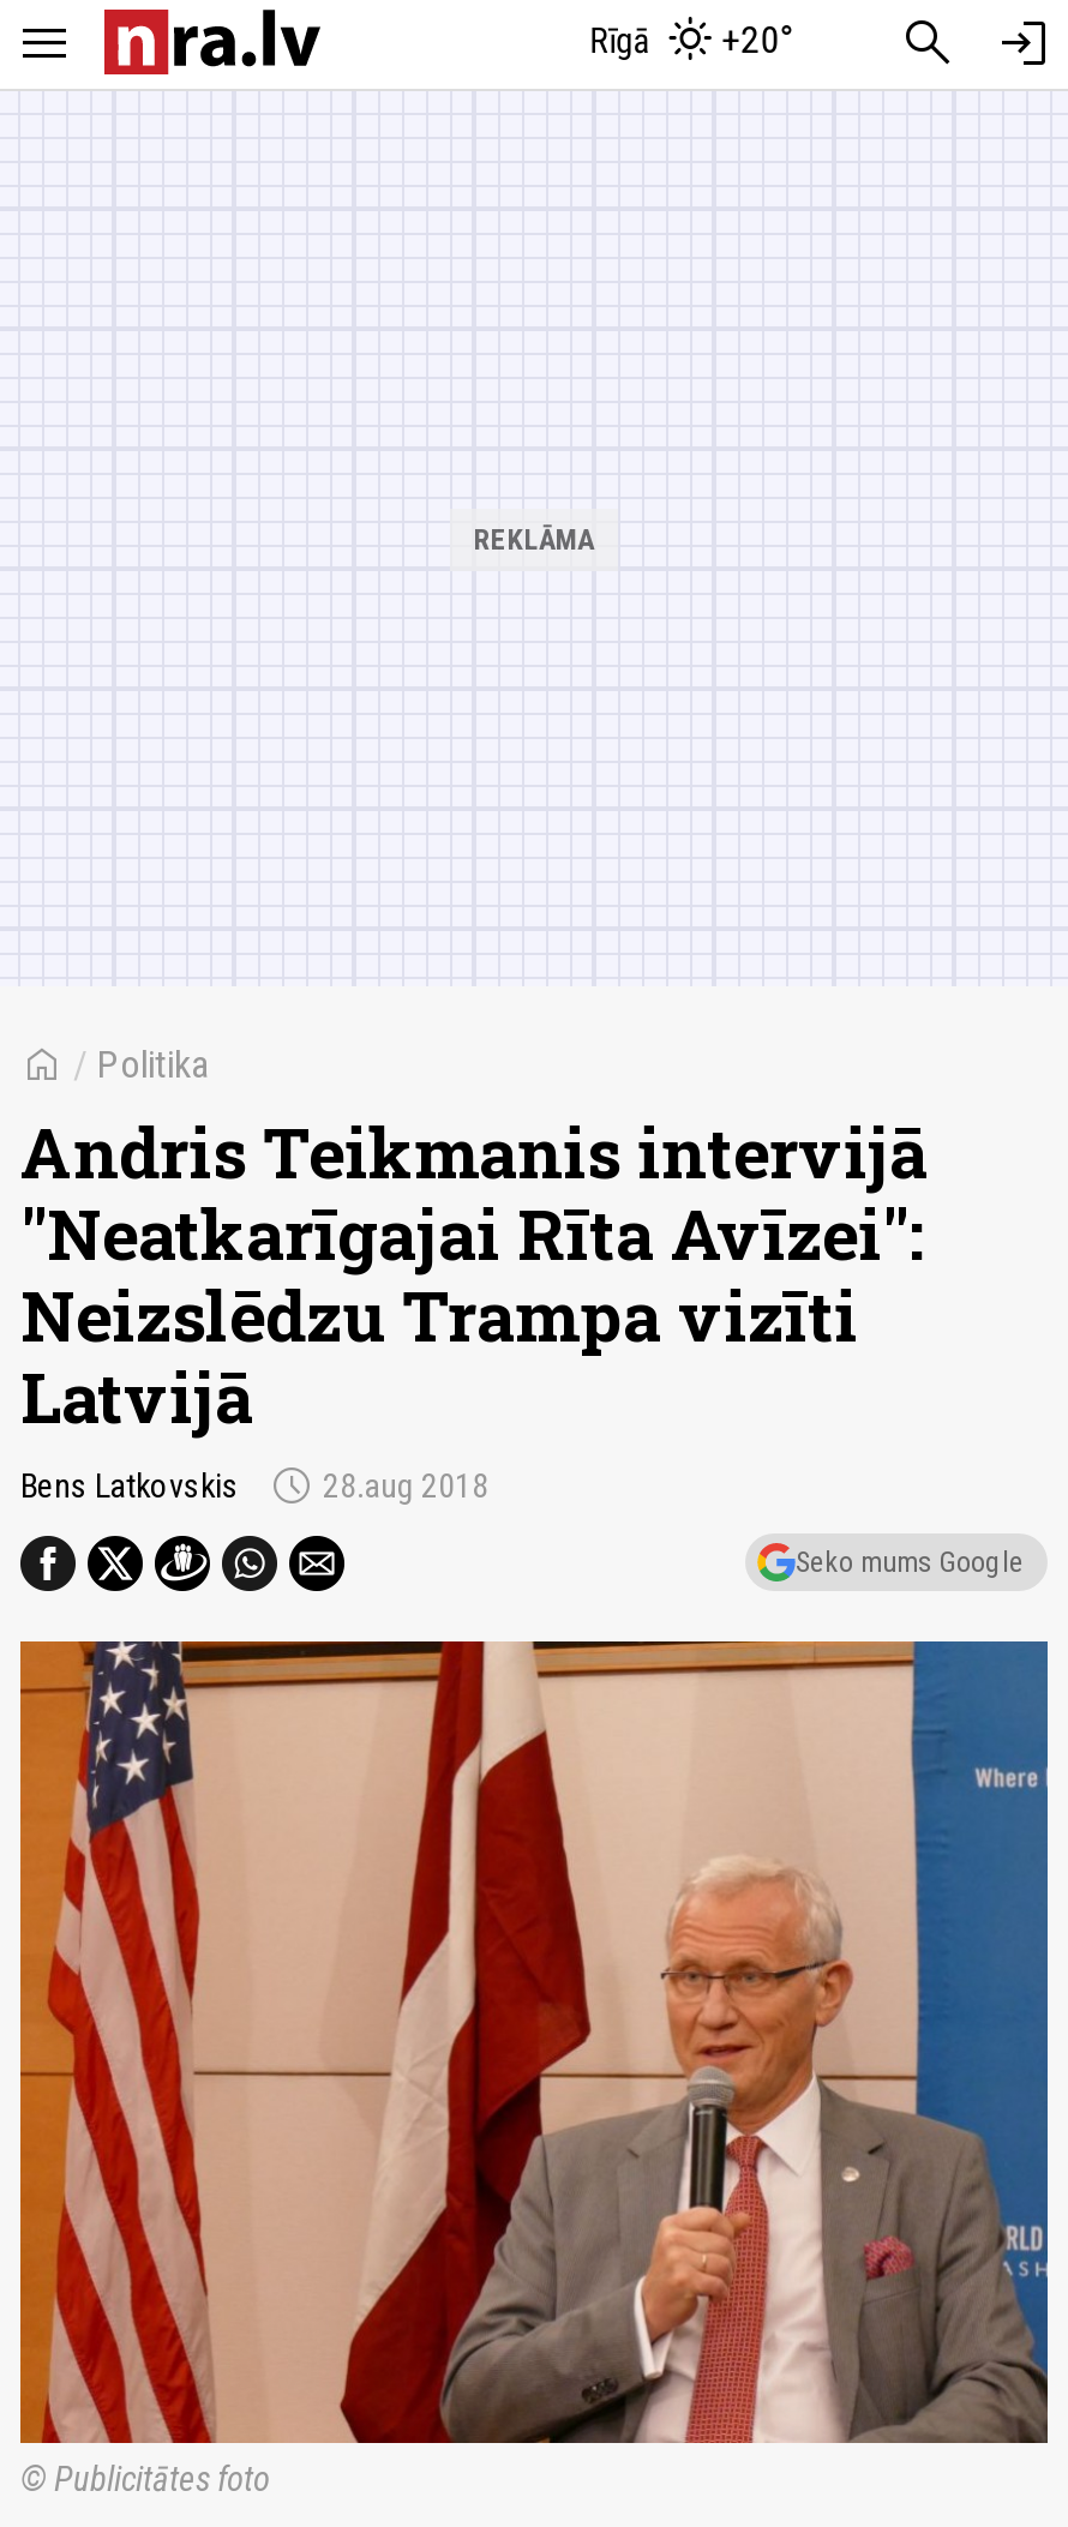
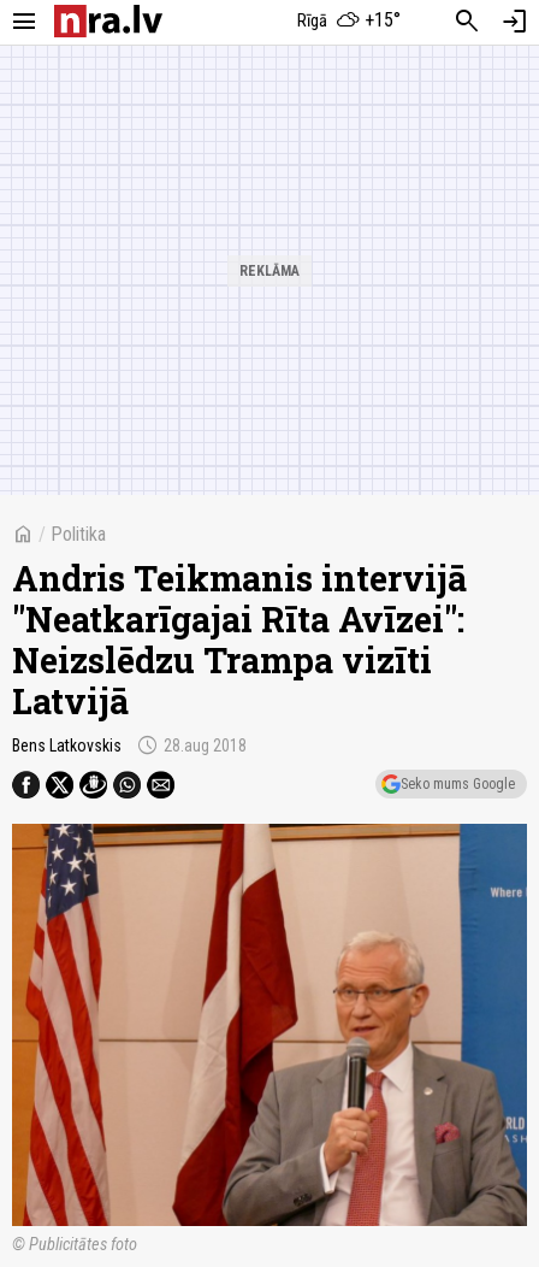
[590,17,794,62] Rīgā +20° -> [297,8,400,31] Rīgā +15°

